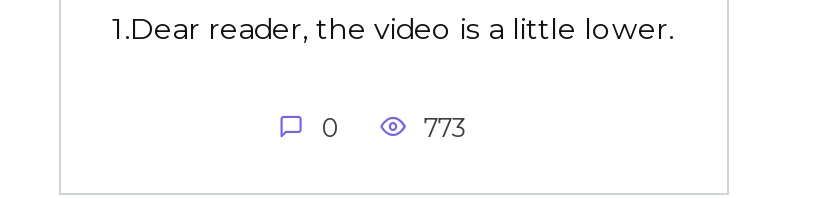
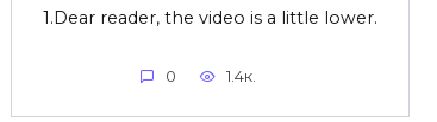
[423,113,467,143] 773 -> [226,68,256,86] 1.4к.

